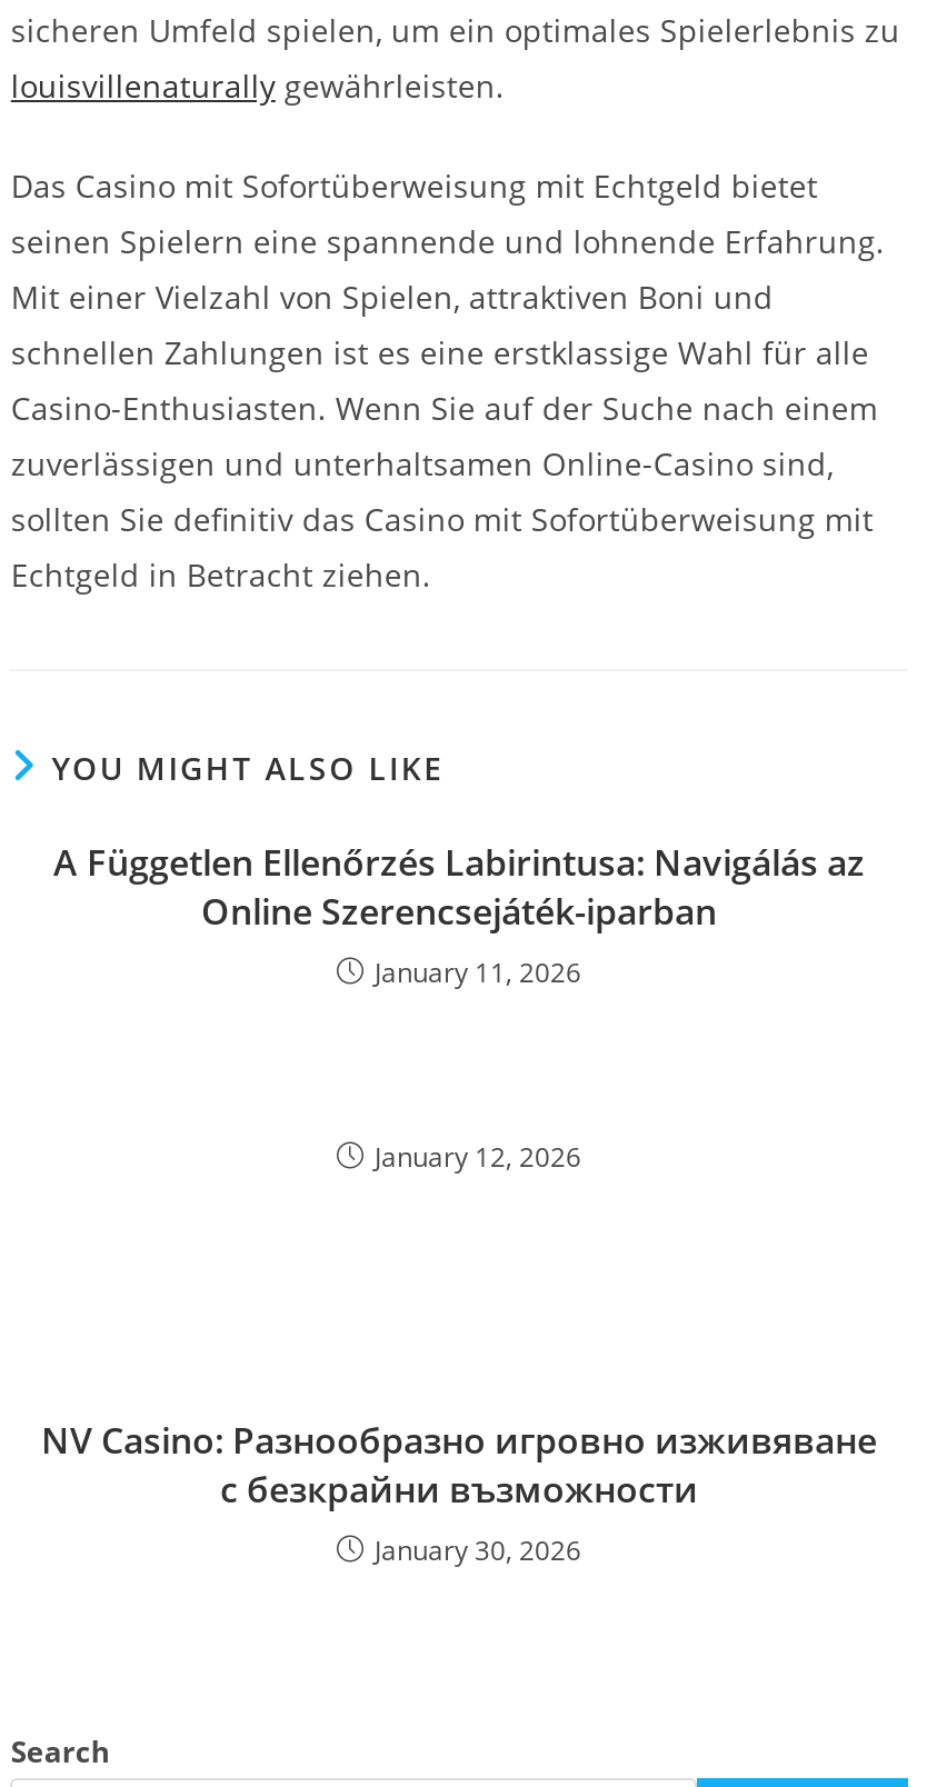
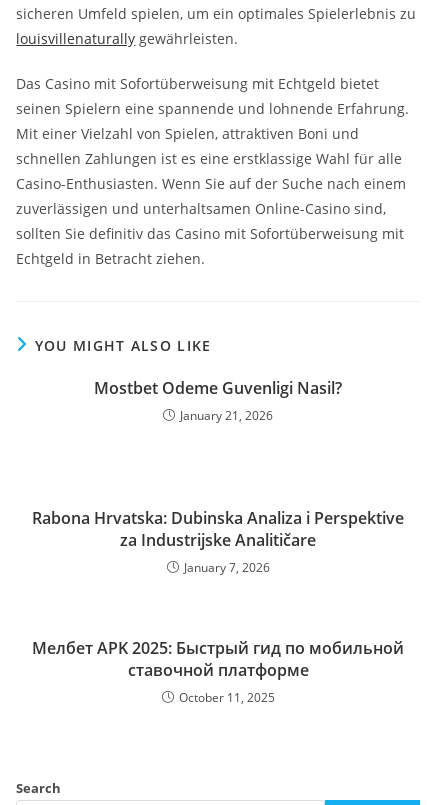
[53,838,865,991] A Független Ellenőrzés Labirintusa: Navigálás az | Online Szerencsejáték-iparban | January 11, 2026 -> [94,377,342,424] Mostbet Odeme Guvenligi Nasil? | January 21, 2026
[375,1138,581,1176] January 12, 2026 -> [32,507,404,576] Rabona Hrvatska: Dubinska Analiza i Perspektive | za Industrijske Analitičare | January 7, 2026
[41,1416,877,1569] NV Casino: Разнообразно игровно изживяване | с безкрайни възможности | January 30, 2026 -> [32,637,404,706] Мелбет APK 2025: Быстрый гид по мобильной | ставочной платформе | October 11, 2025

